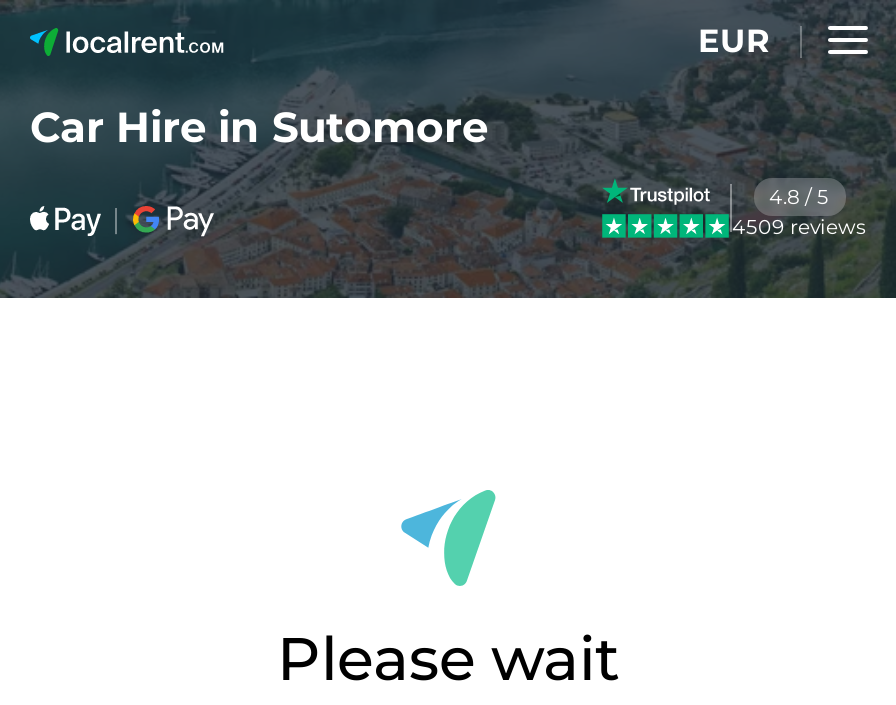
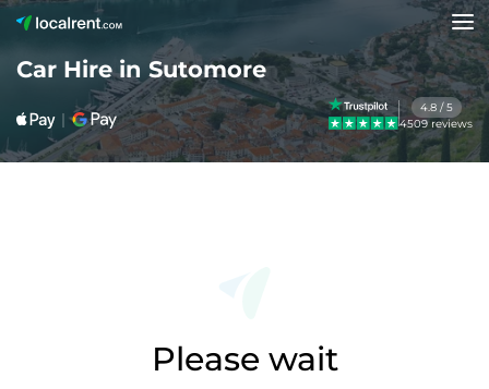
[698,22,770,60] EUR -> none
[400,488,496,588] [image] -> none

